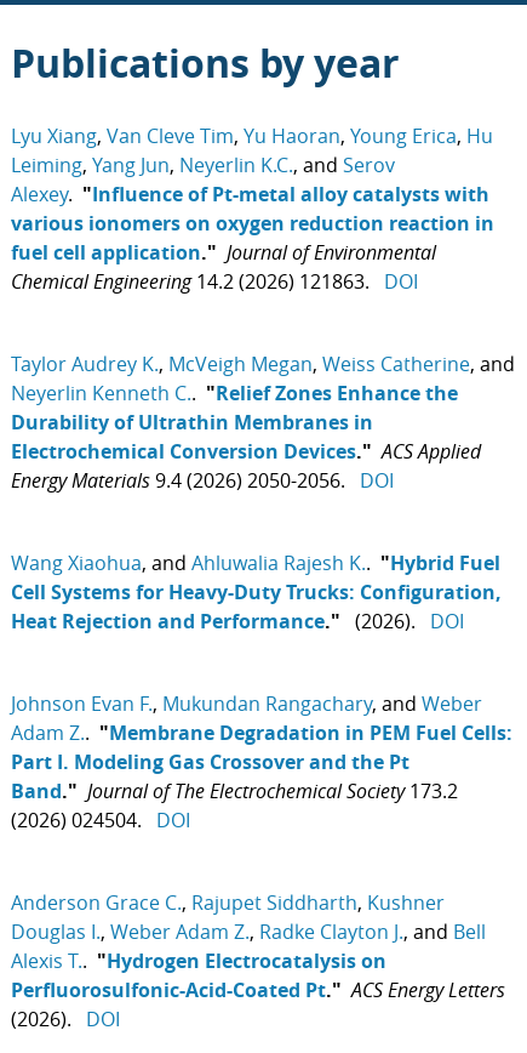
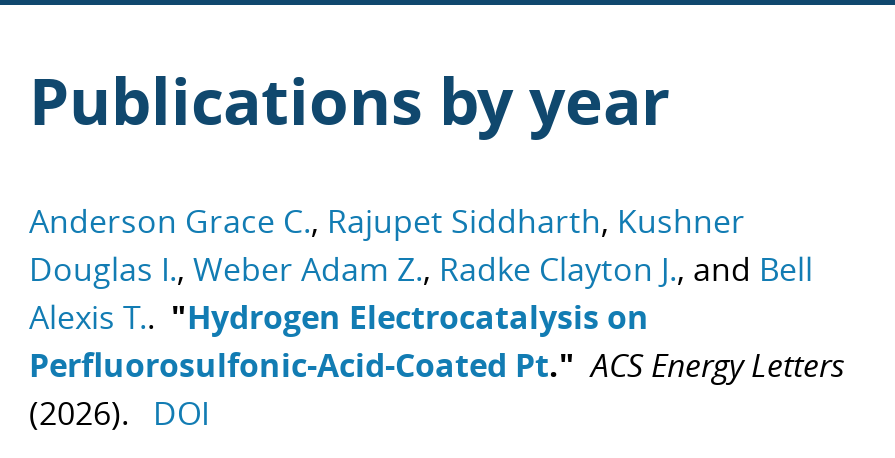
[11,123,515,834] Lyu Xiang, Van Cleve Tim, Yu Haoran, Young Erica, Hu | Leiming, Yang Jun, Neyerlin K.C., and Serov | Alexey. "Influence of Pt-metal alloy catalysts with | various ionomers on oxygen reduction reaction in | fuel cell application." Journal of Environmental | Chemical Engineering 14.2 (2026) 121863. DOI | Taylor Audrey K., McVeigh Megan, Weiss Catherine, and | Neyerlin Kenneth C.. "Relief Zones Enhance the | Durability of Ultrathin Membranes in | Electrochemical Conversion Devices." ACS Applied | Energy Materials 9.4 (2026) 2050-2056. DOI | Wang Xiaohua, and Ahluwalia Rajesh K.. "Hybrid Fuel | Cell Systems for Heavy-Duty Trucks: Configuration, | Heat Rejection and Performance." (2026). DOI | Johnson Evan F., Mukundan Rangachary, and Weber | Adam Z.. "Membrane Degradation in PEM Fuel Cells: | Part I. Modeling Gas Crossover and the Pt | Band." Journal of The Electrochemical Society 173.2 | (2026) 024504. DOI -> none

